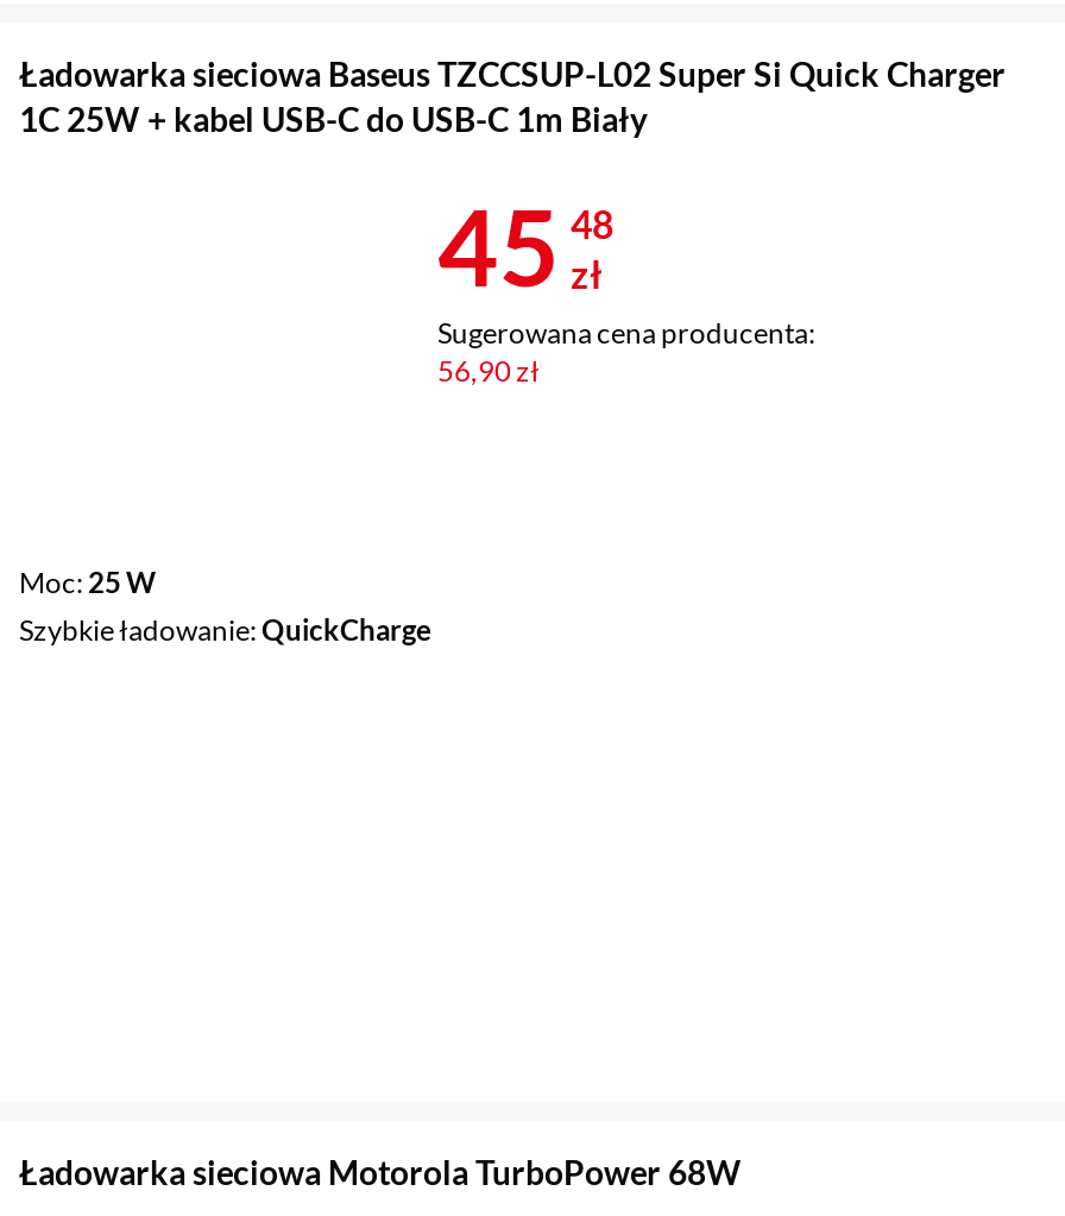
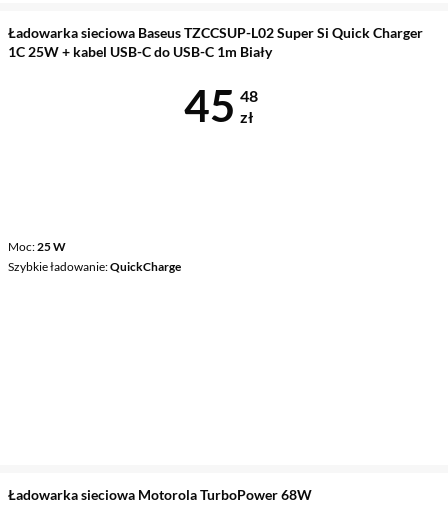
[437,316,815,390] Sugerowana cena producenta: | 56,90 zł -> none

